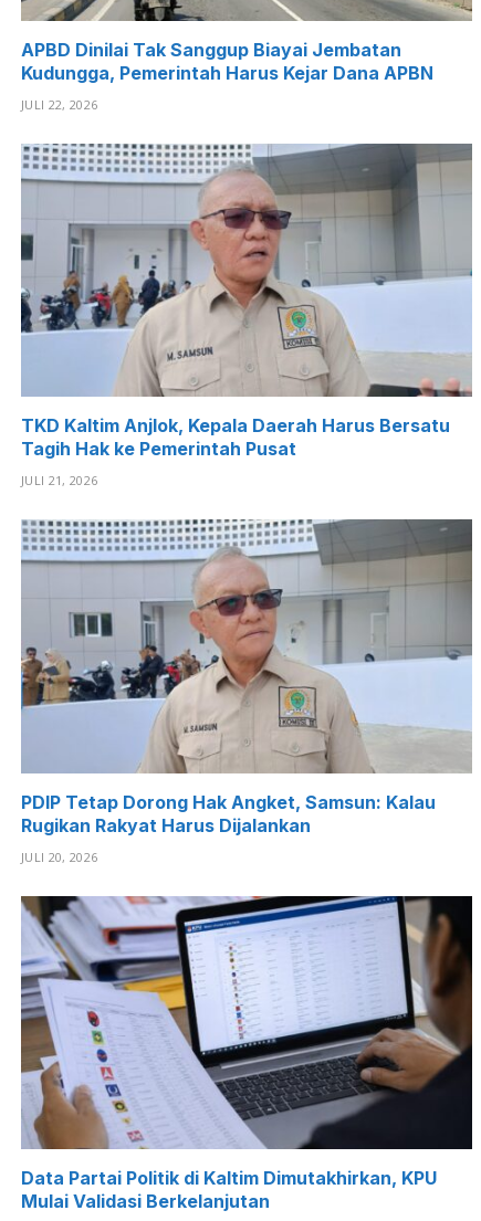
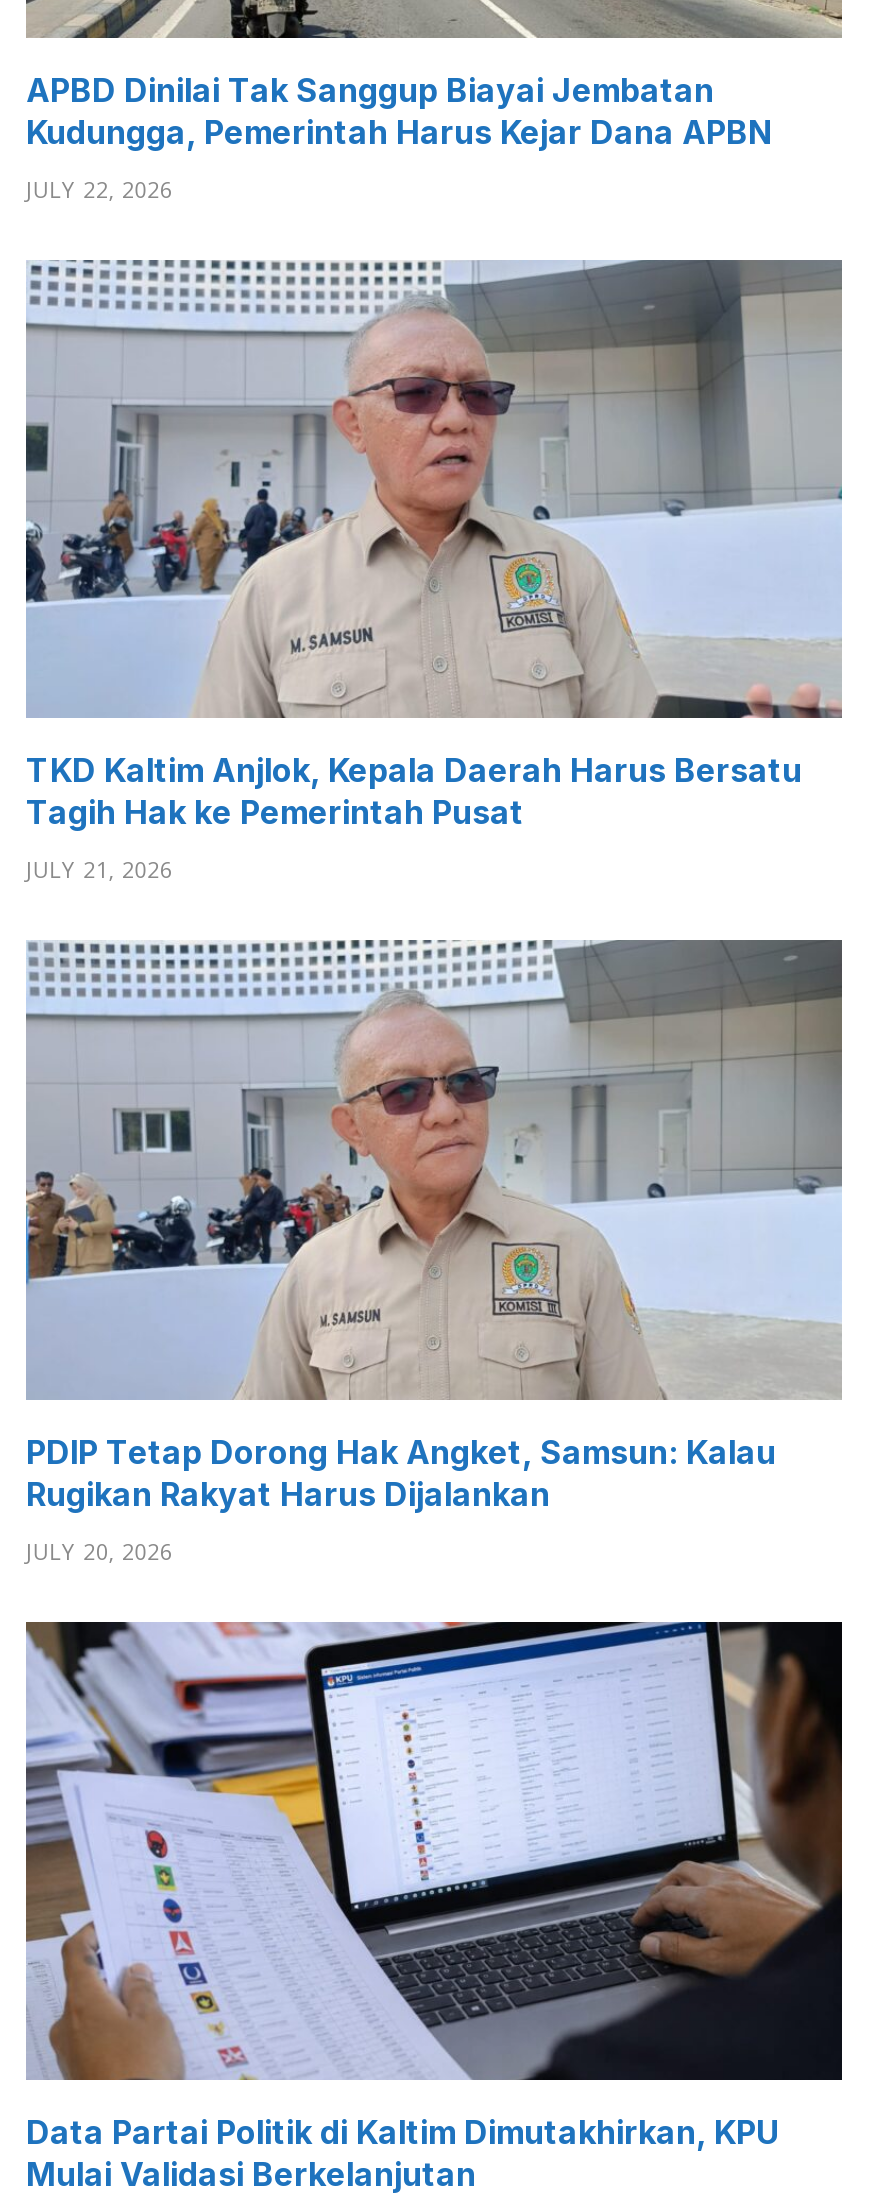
[21,96,98,112] JULI 22, 2026 -> [26,174,173,204] JULY 22, 2026
[21,472,98,489] JULI 21, 2026 -> [26,855,173,885] JULY 21, 2026
[21,848,98,865] JULI 20, 2026 -> [26,1536,173,1566] JULY 20, 2026

